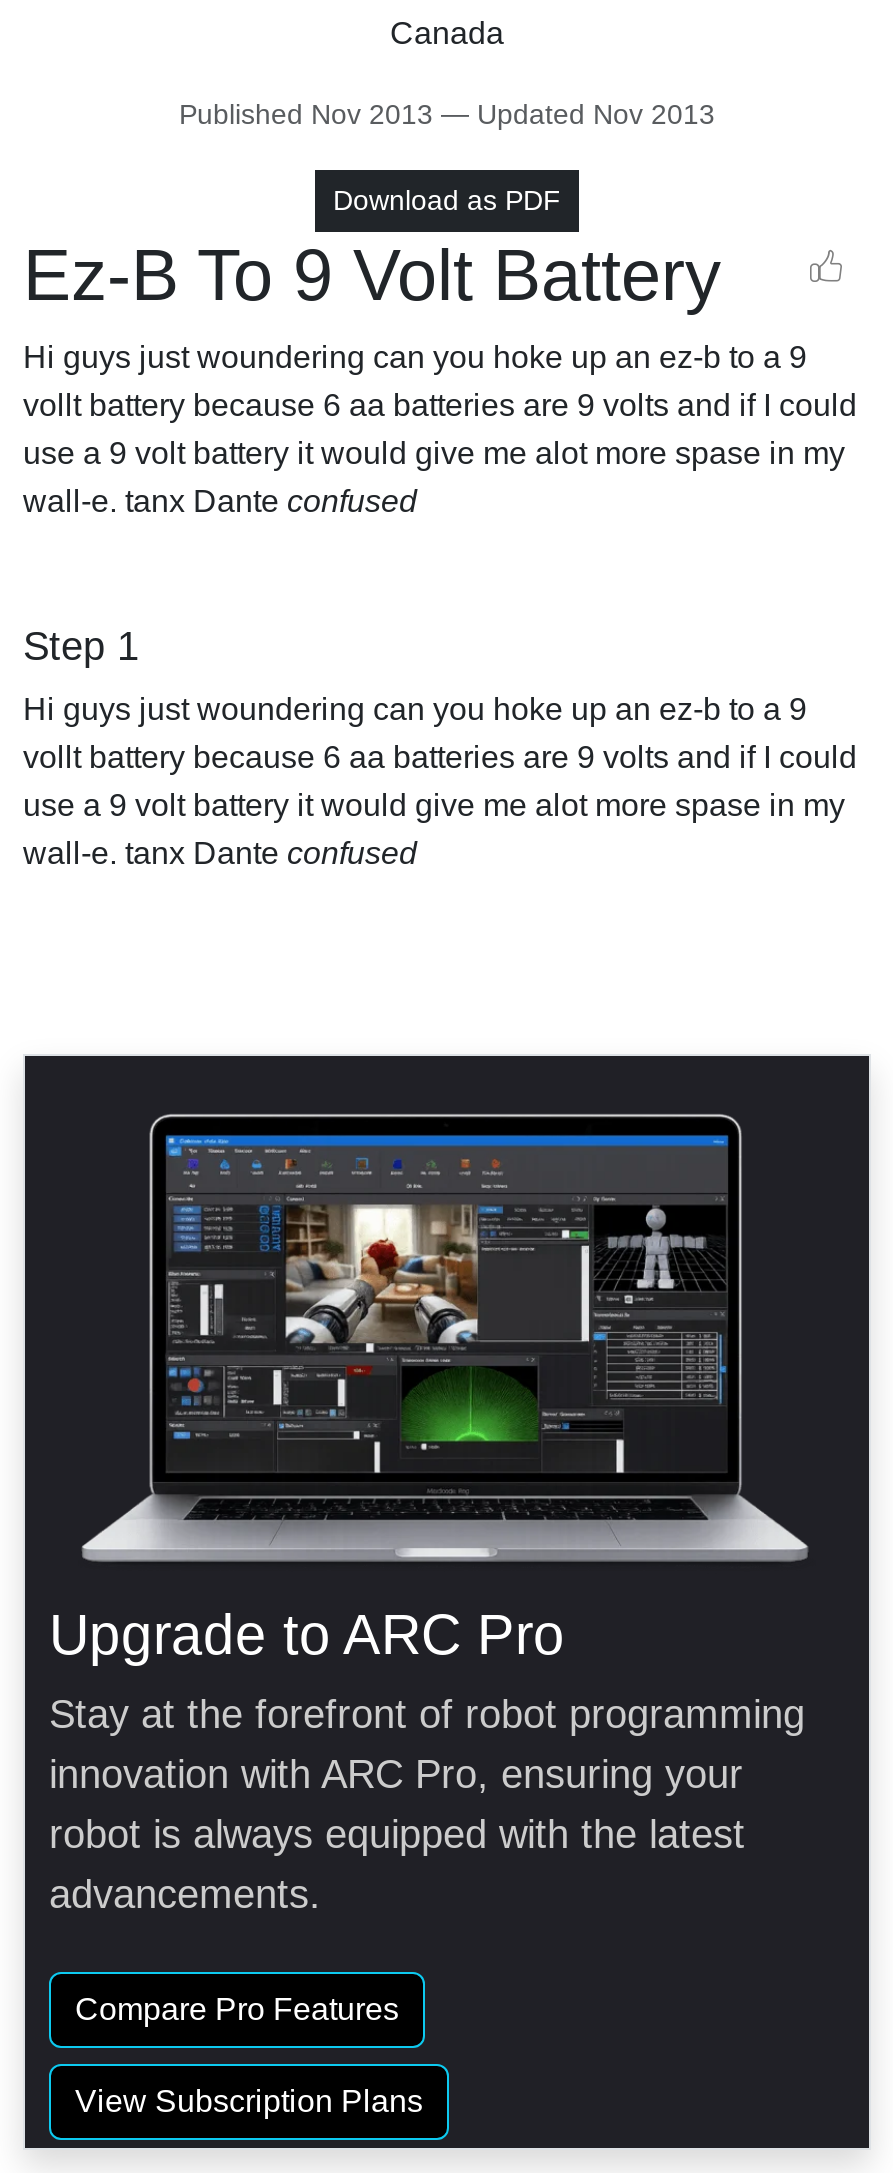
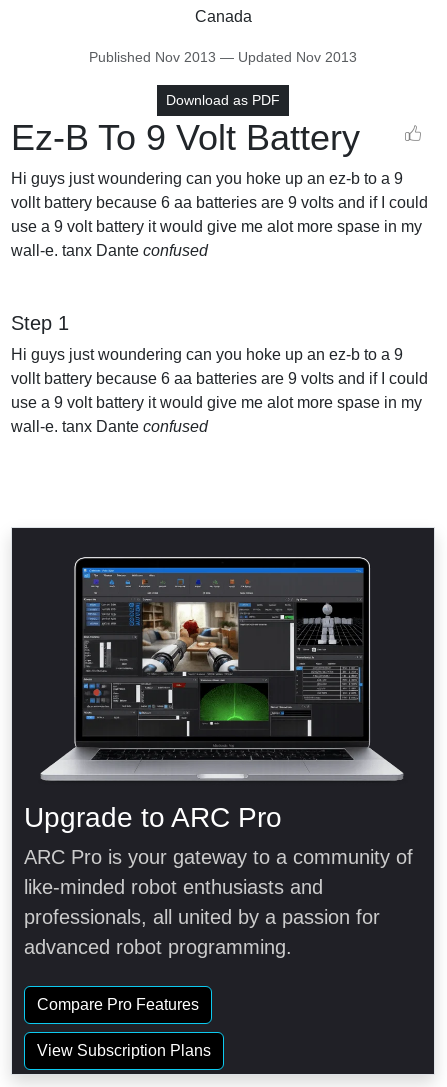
[49,1693,805,1917] Stay at the forefront of robot programming | innovation with ARC Pro, ensuring your | robot is always equipped with the latest | advancements. -> [24,846,413,958] ARC Pro is your gateway to a community of | like-minded robot enthusiasts and | professionals, all united by a passion for | advanced robot programming.

